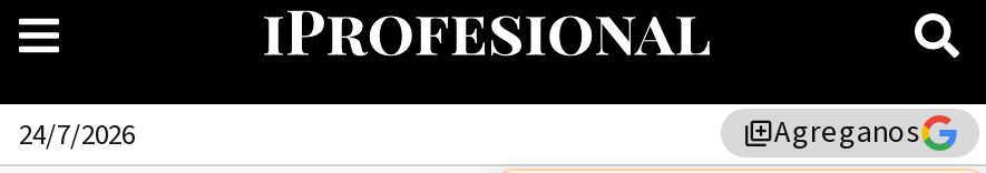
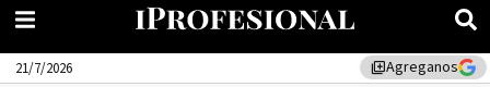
[19,118,135,155] 24/7/2026 -> [15,60,72,78] 21/7/2026

